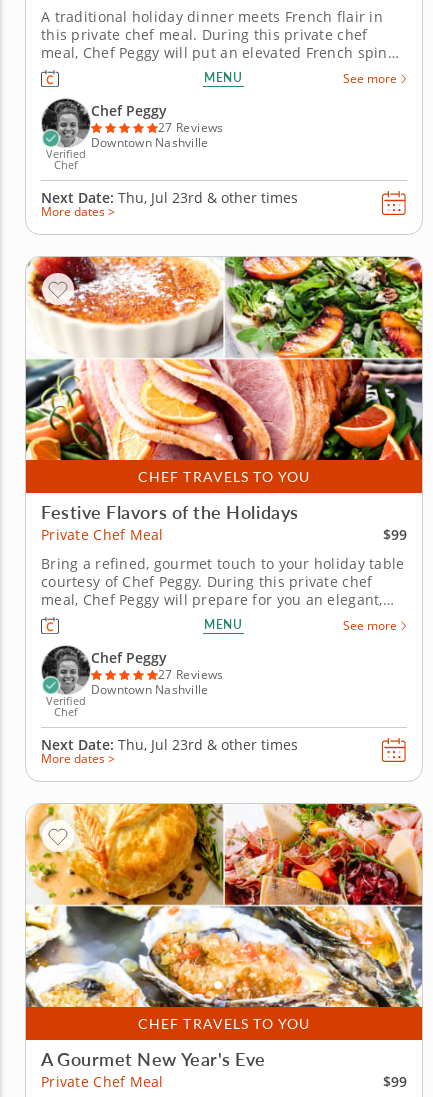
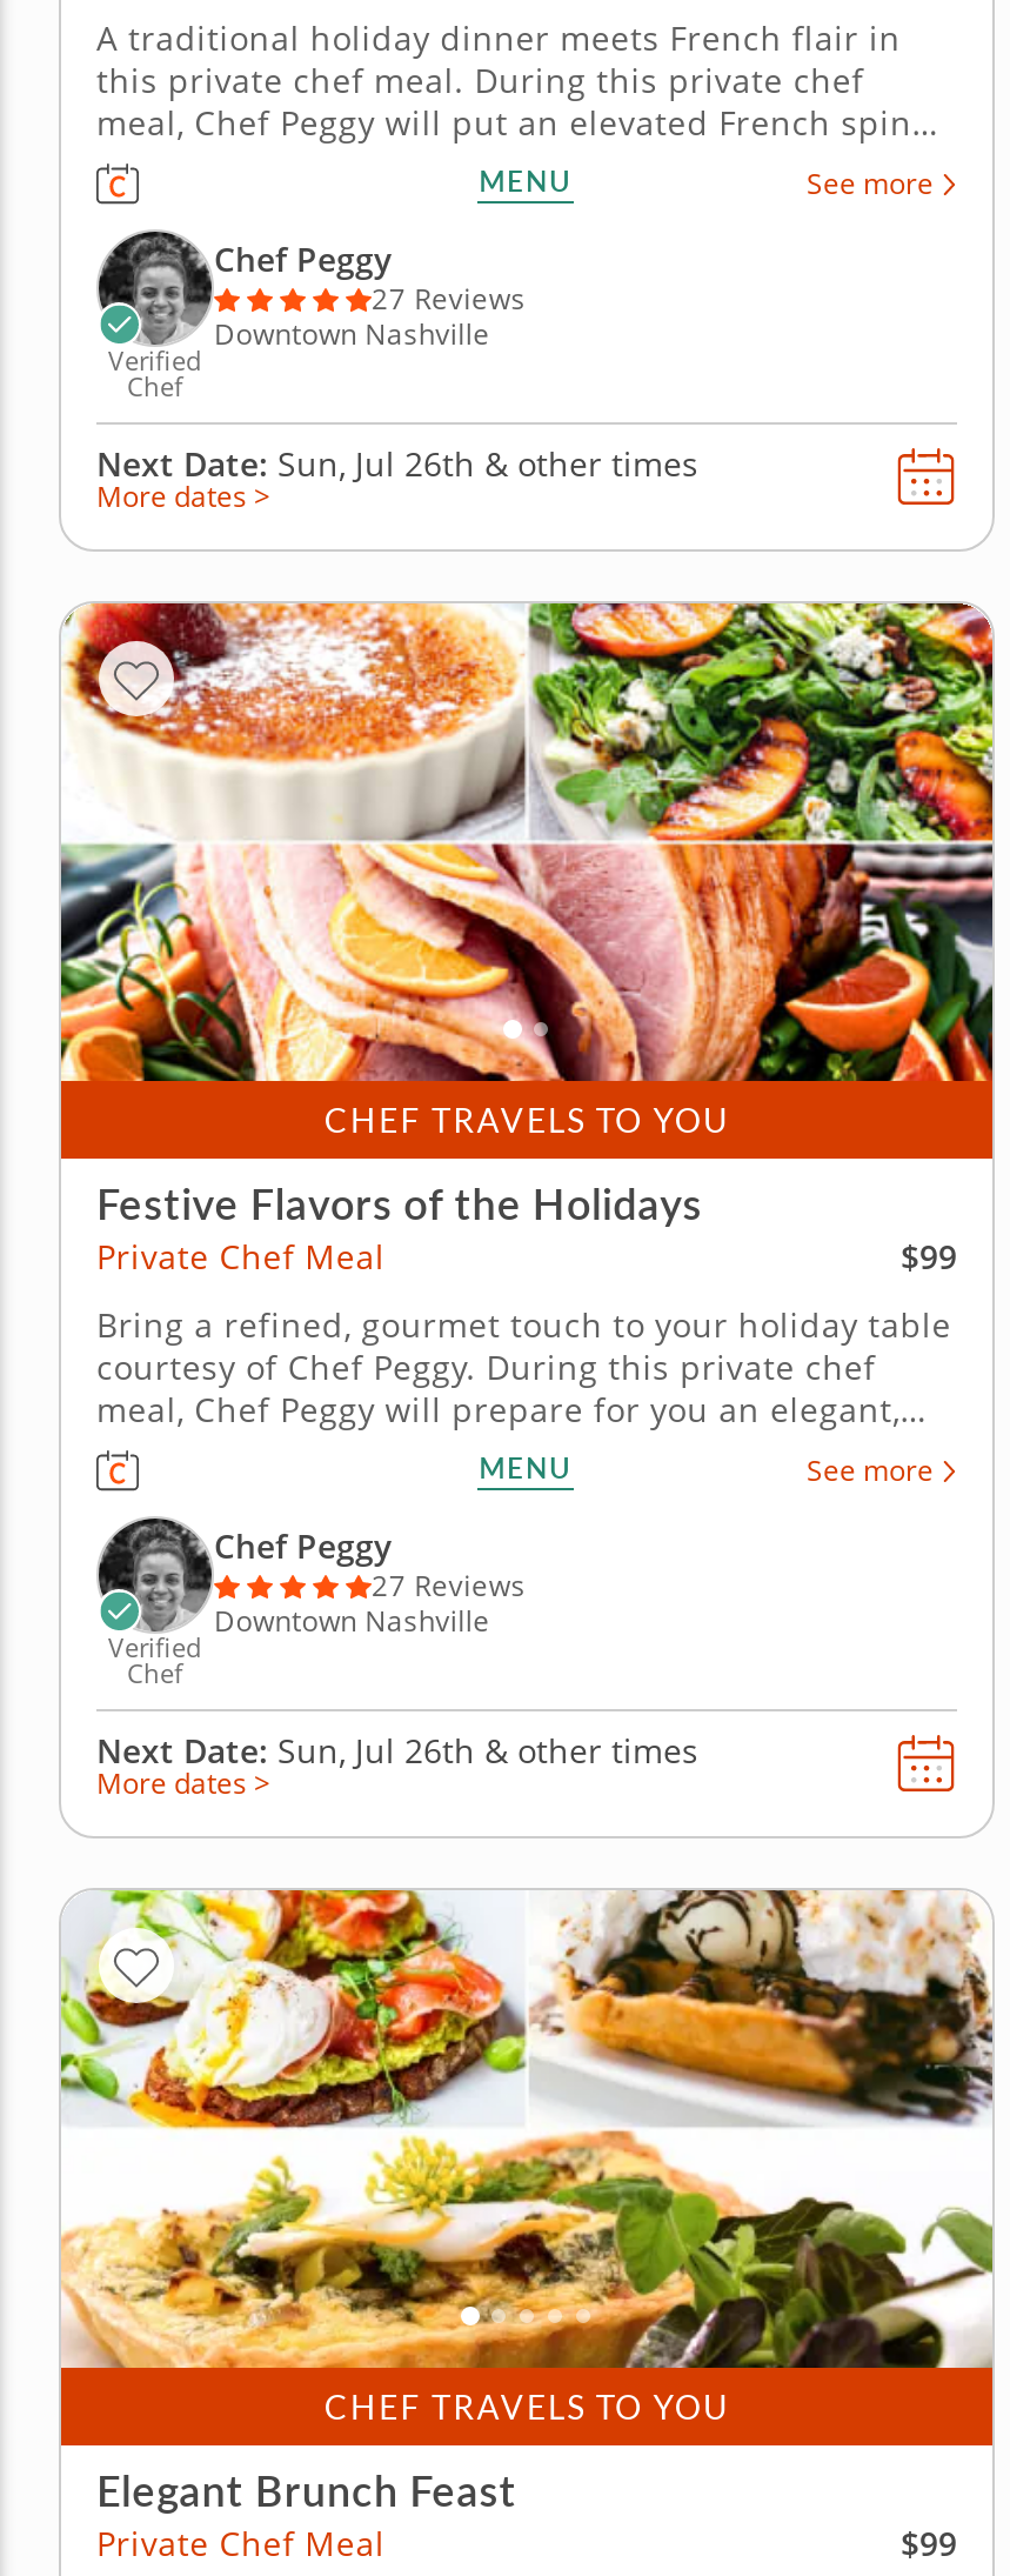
[41,188,298,207] Next Date: Thu, Jul 23rd & other times -> [96,441,698,486] Next Date: Sun, Jul 26th & other times
[41,735,298,754] Next Date: Thu, Jul 23rd & other times -> [96,1728,698,1773] Next Date: Sun, Jul 26th & other times
[25,803,423,1071] [image] | A Gourmet New Year's Eve -> [59,1888,995,2518] [image] | Elegant Brunch Feast

